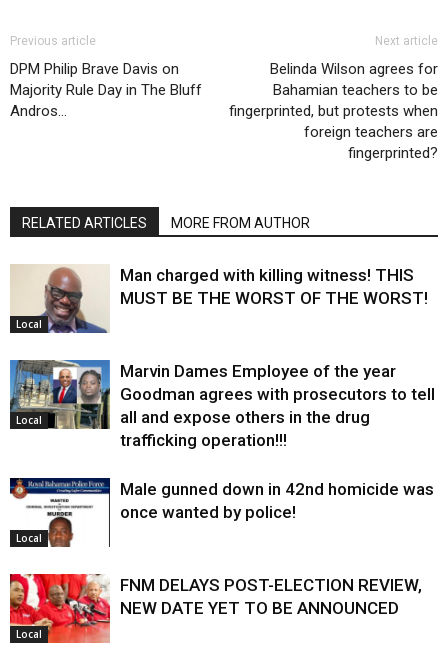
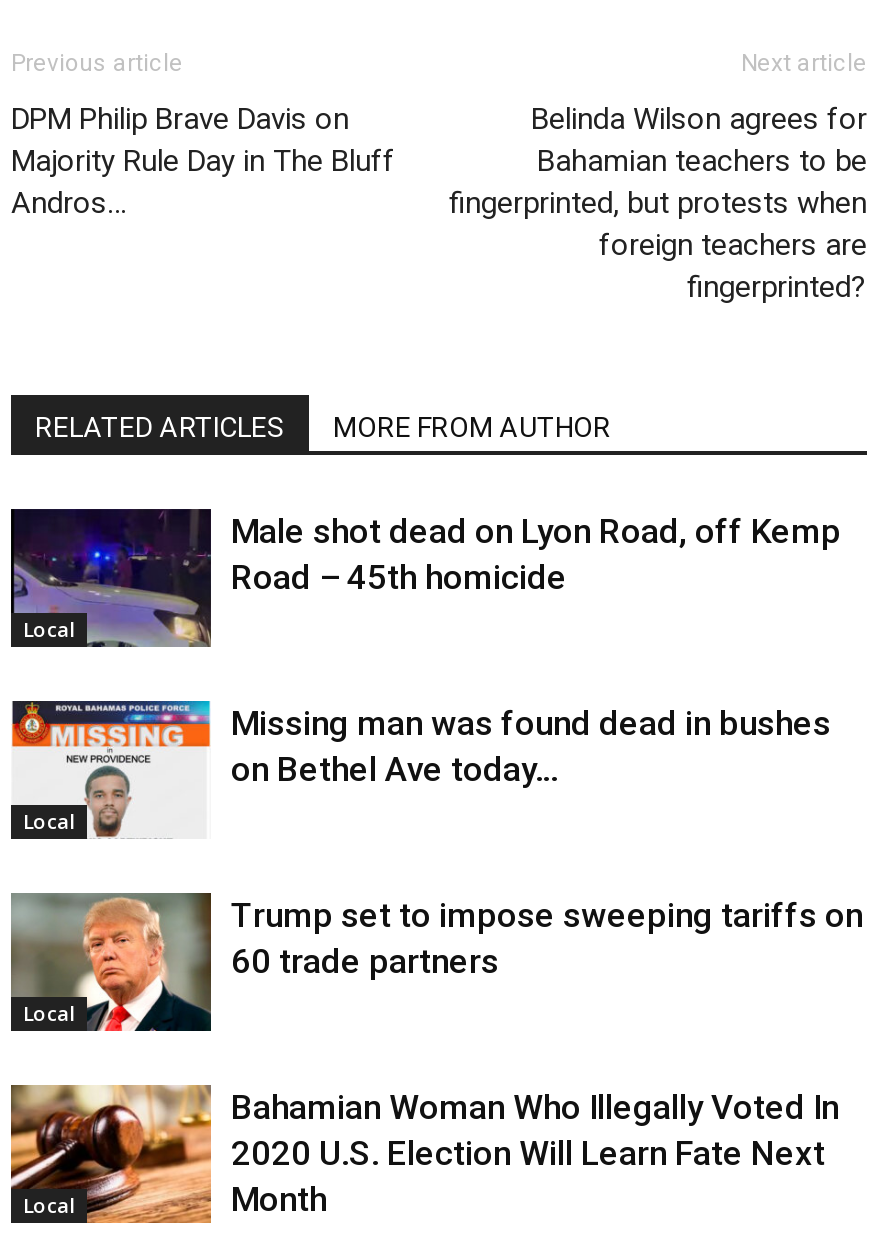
[10,264,428,334] [image] | Man charged with killing witness! THIS | MUST BE THE WORST OF THE WORST! -> [9,506,841,648] [image] | Male shot dead on Lyon Road, off Kemp | Road – 45th homicide
[9,360,435,450] [image] | Marvin Dames Employee of the year | Goodman agrees with prosecutors to tell | all and expose others in the drug | trafficking operation!!! -> [9,700,831,840] [image] | Missing man was found dead in bushes | on Bethel Ave today…
[10,477,434,548] [image] | Male gunned down in 42nd homicide was | once wanted by police! -> [9,892,863,1034] [image] | Trump set to impose sweeping tariffs on | 60 trade partners
[9,573,422,644] [image] | FNM DELAYS POST-ELECTION REVIEW, | NEW DATE YET TO BE ANNOUNCED -> [9,1084,839,1224] [image] | Bahamian Woman Who Illegally Voted In | 2020 U.S. Election Will Learn Fate Next | Month

